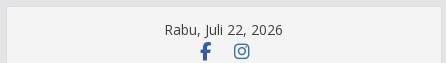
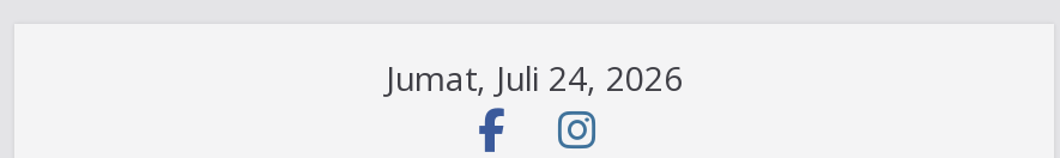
[164,20,283,39] Rabu, Juli 22, 2026 -> [386,55,683,101] Jumat, Juli 24, 2026

